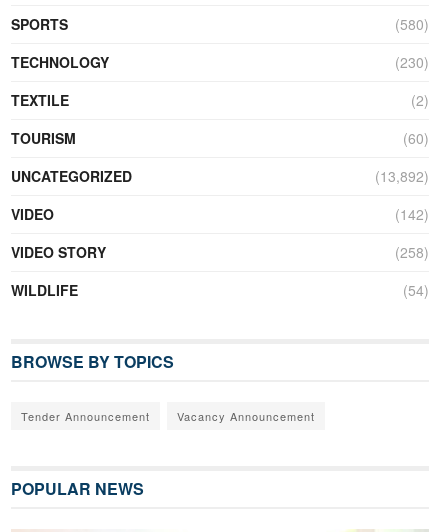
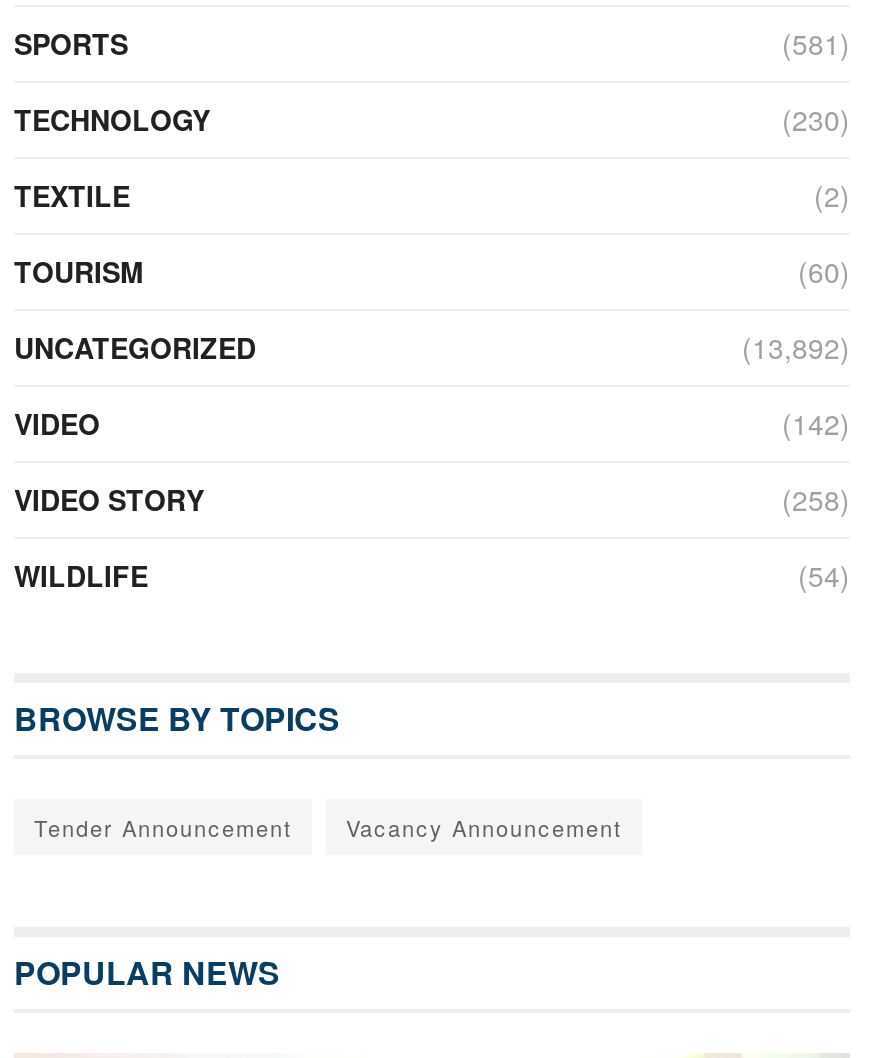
[395,14,429,34] (580) -> [782,22,850,62] (581)

